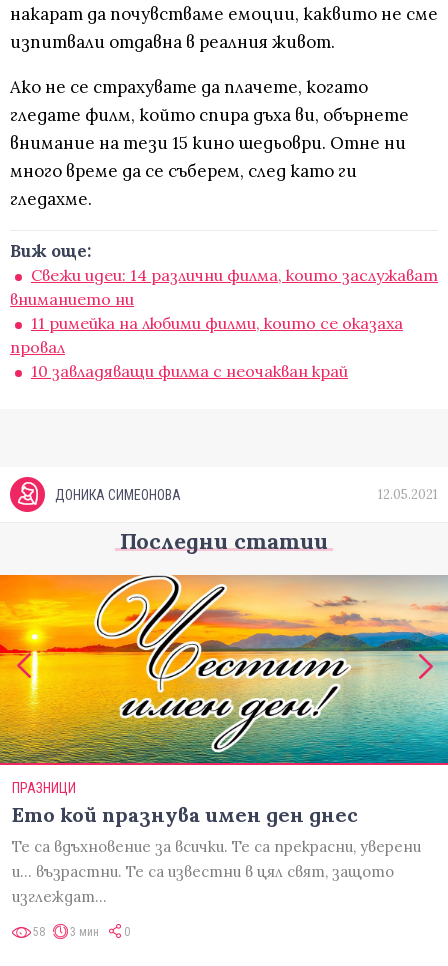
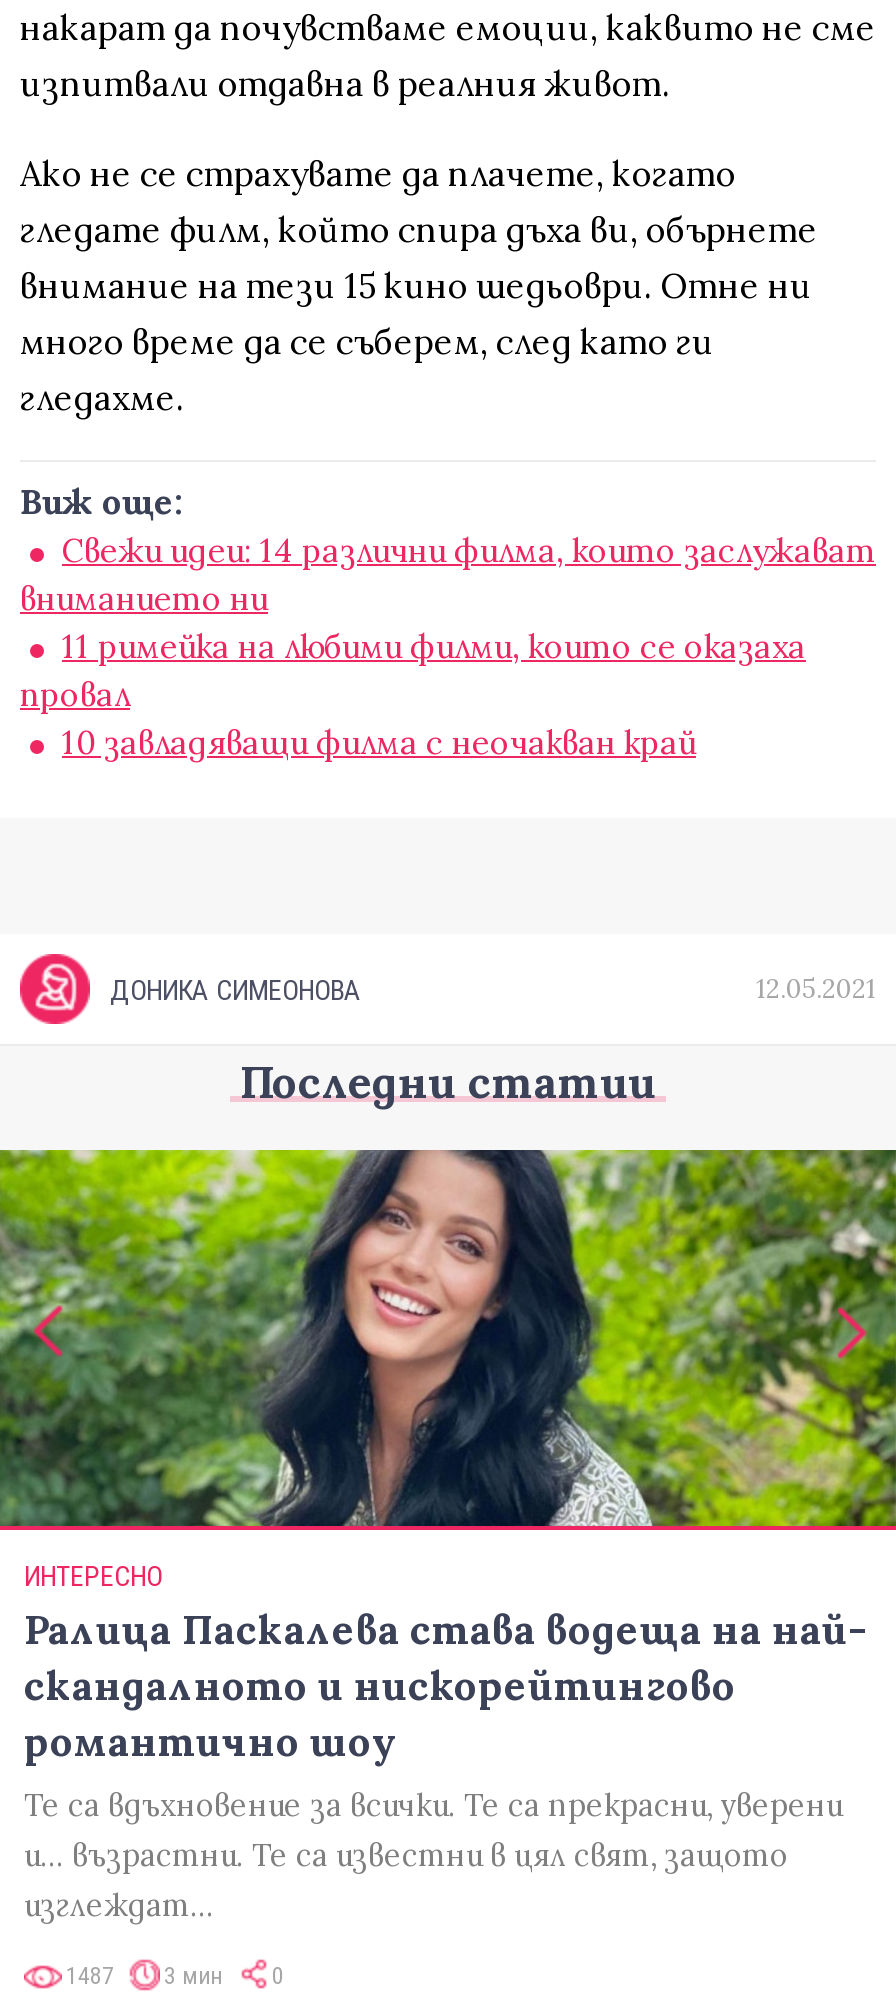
[3,574,445,739] [image] -> [6,1148,890,1528] [image]
[12,780,358,827] ПРАЗНИЦИ | Ето кой празнува имен ден днес -> [24,1560,866,1766] ИНТЕРЕСНО | Ралица Паскалева става водеща на най- | скандалното и нискорейтингово | романтично шоу
[33,924,45,938] 58 -> [66,1961,114,1989] 1487

